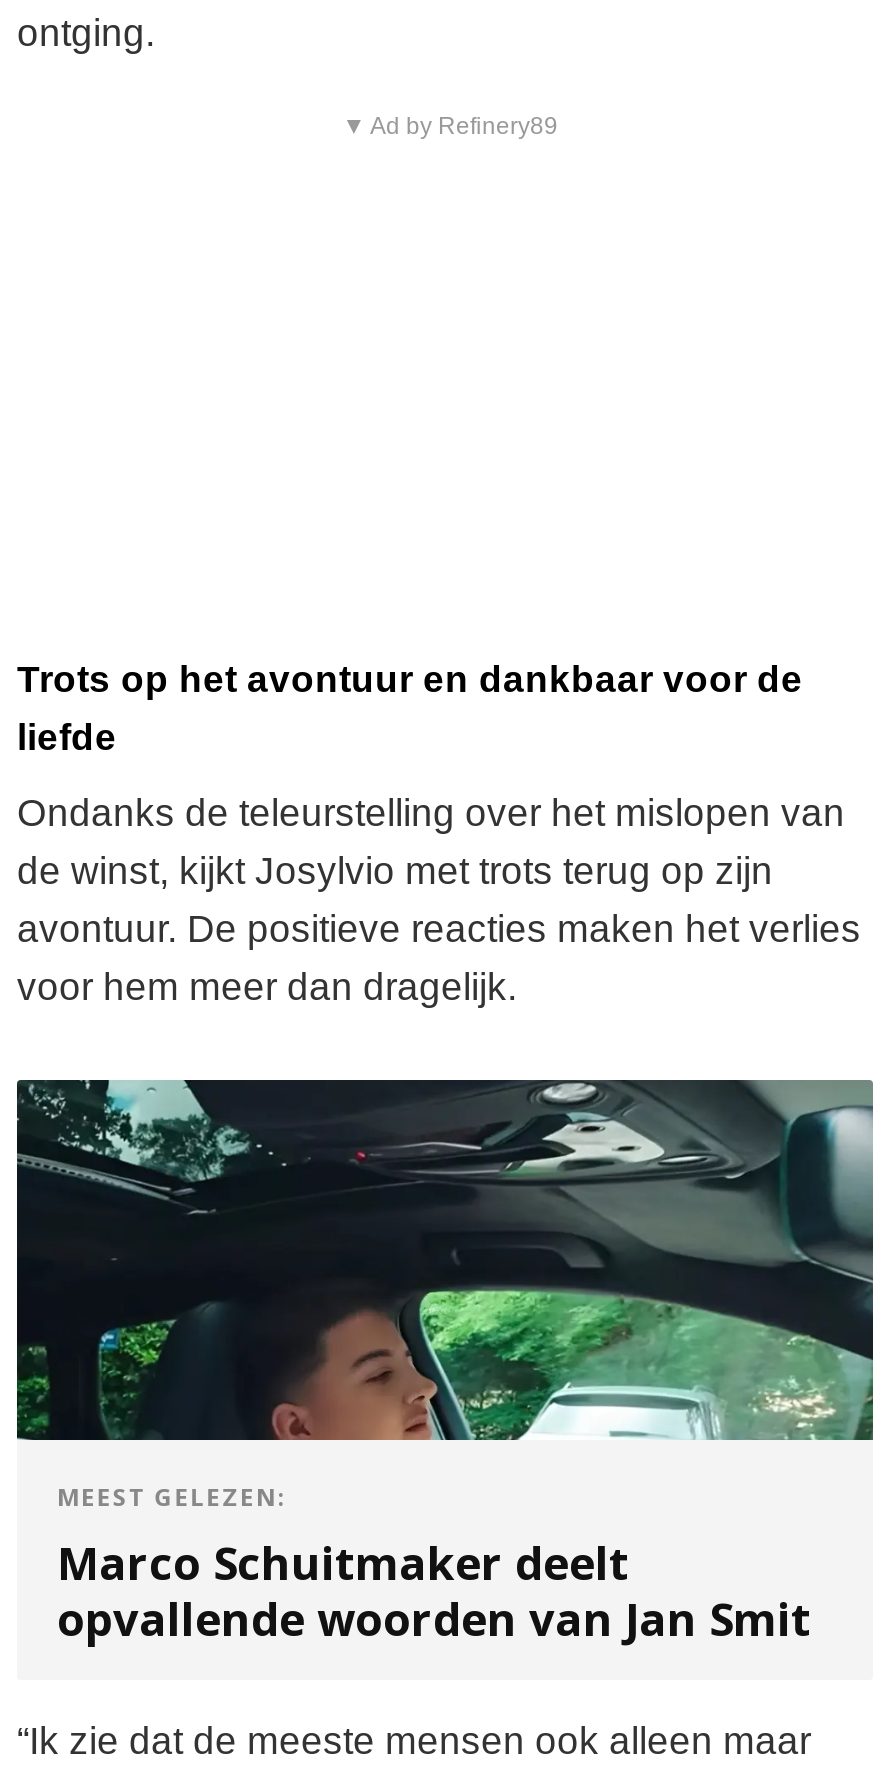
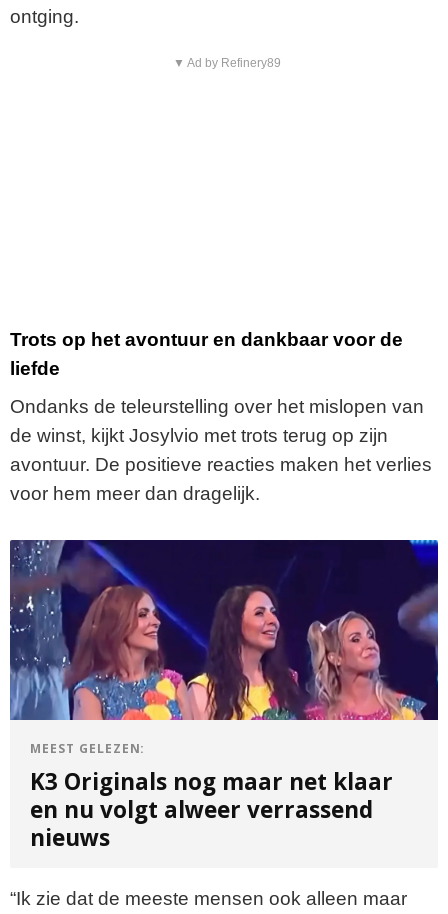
[15,1078,875,1442] [image] -> [9,539,439,721] [image]
[57,1532,811,1650] Marco Schuitmaker deelt | opvallende woorden van Jan Smit -> [30,766,393,853] K3 Originals nog maar net klaar | en nu volgt alweer verrassend | nieuws

